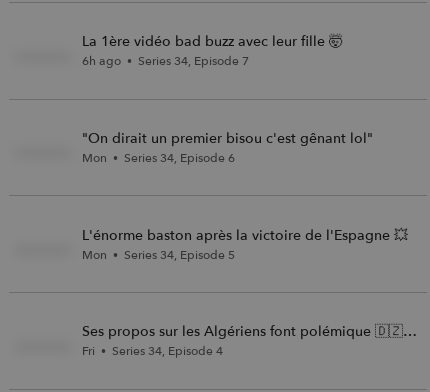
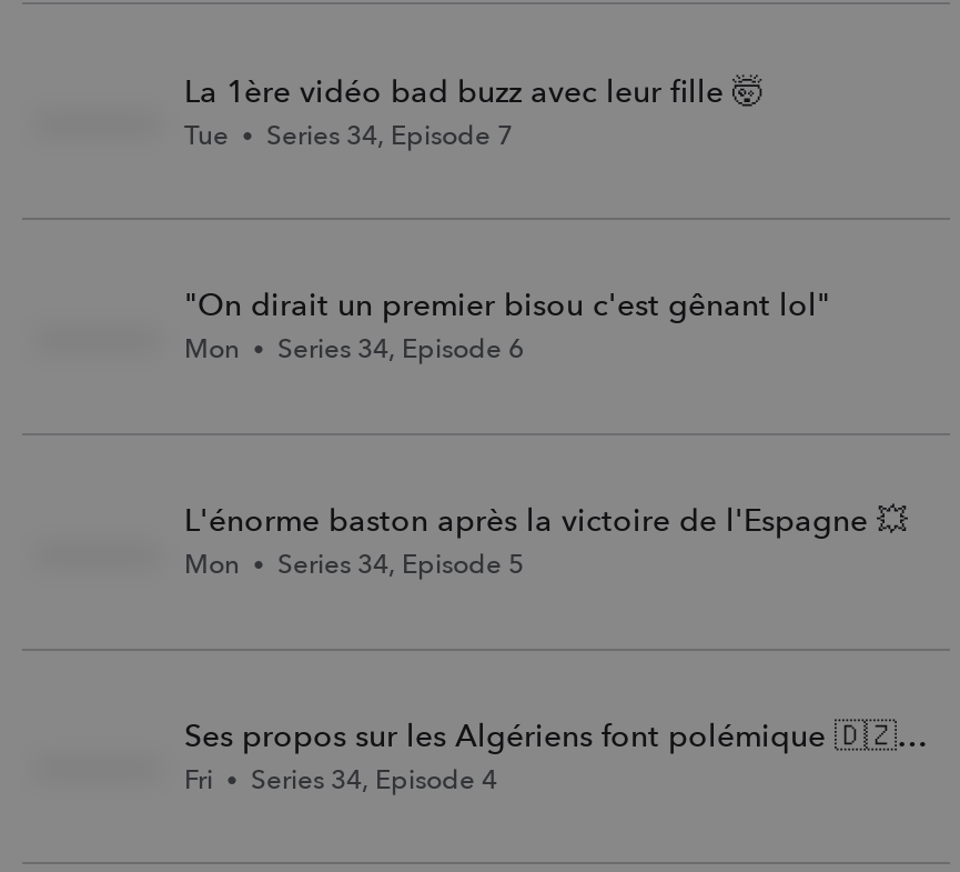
[82,53,249,69] 6h ago • Series 34, Episode 7 -> [184,117,513,152] Tue • Series 34, Episode 7

